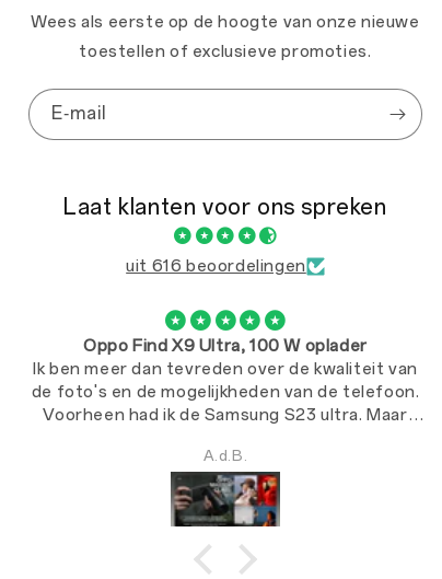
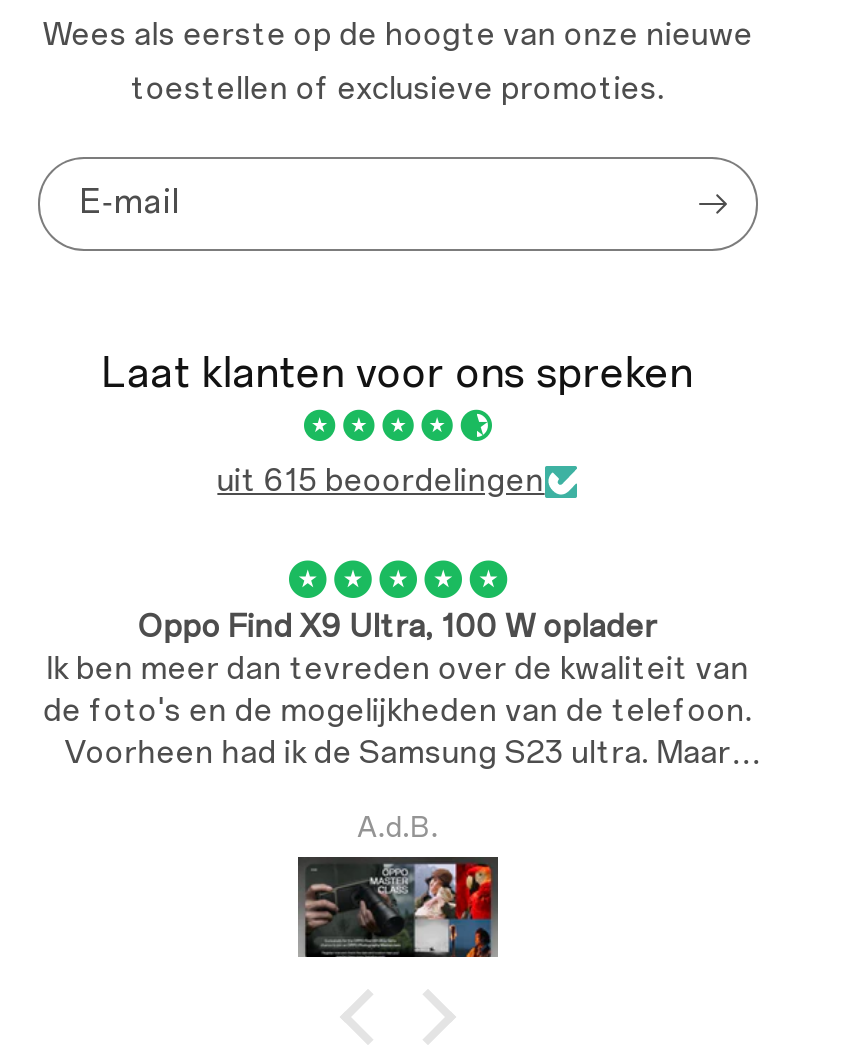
[126,256,306,276] uit 616 beoordelingen -> [217,463,545,499] uit 615 beoordelingen

